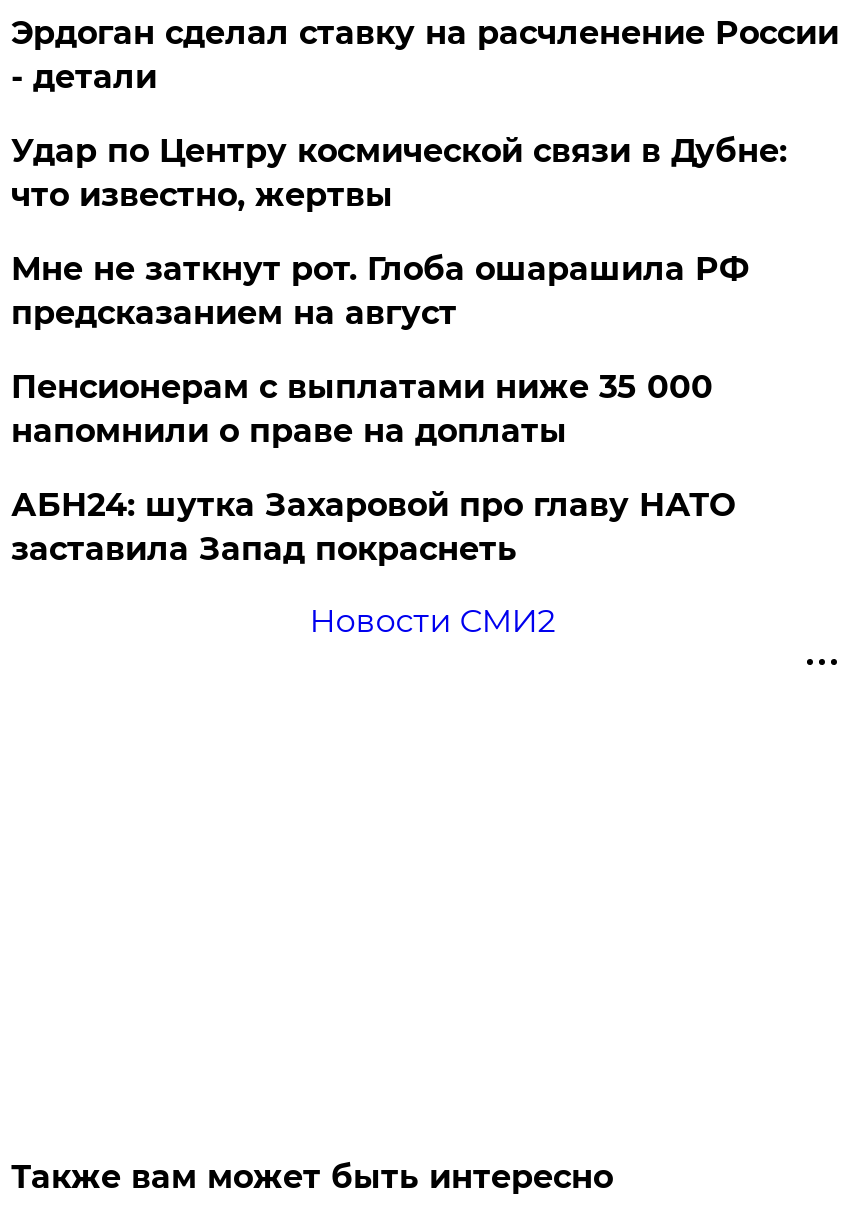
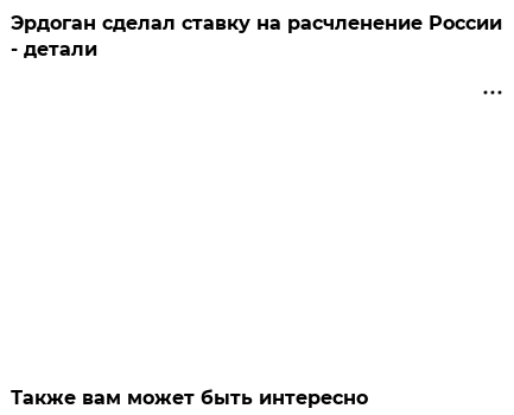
[11,132,787,640] Удар по Центру космической связи в Дубне: | что известно, жертвы | Мне не заткнут рот. Глоба ошарашила РФ | предсказанием на август | Пенсионерам с выплатами ниже 35 000 | напомнили о праве на доплаты | АБН24: шутка Захаровой про главу НАТО | заставила Запад покраснеть | Новости СМИ2 -> none

